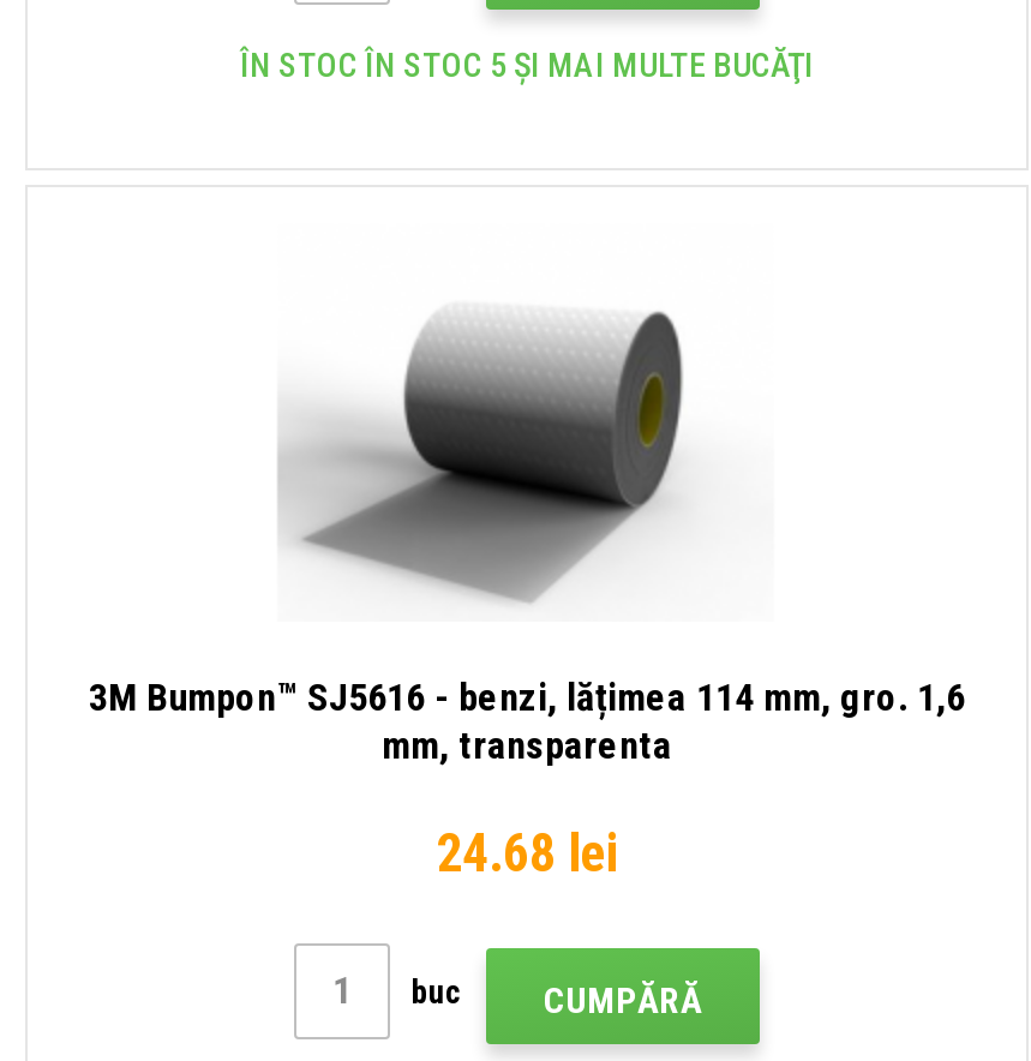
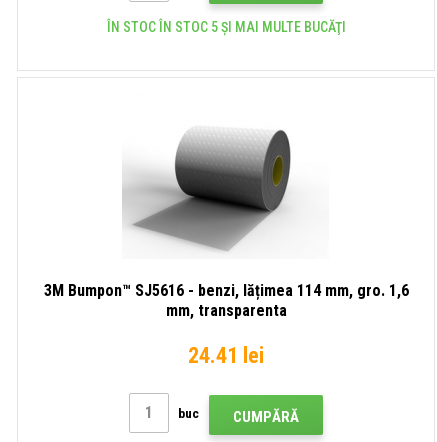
[436,823,618,883] 24.68 lei -> [188,343,264,368] 24.41 lei

